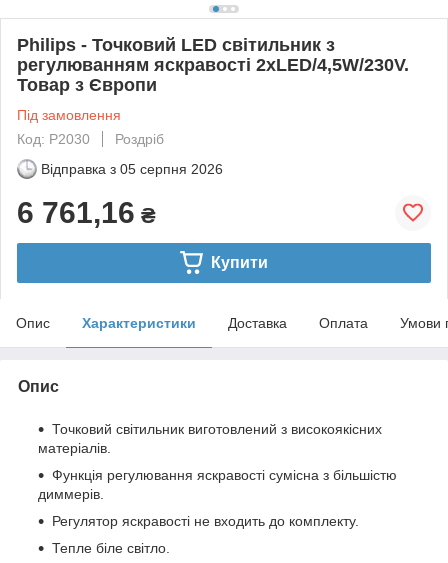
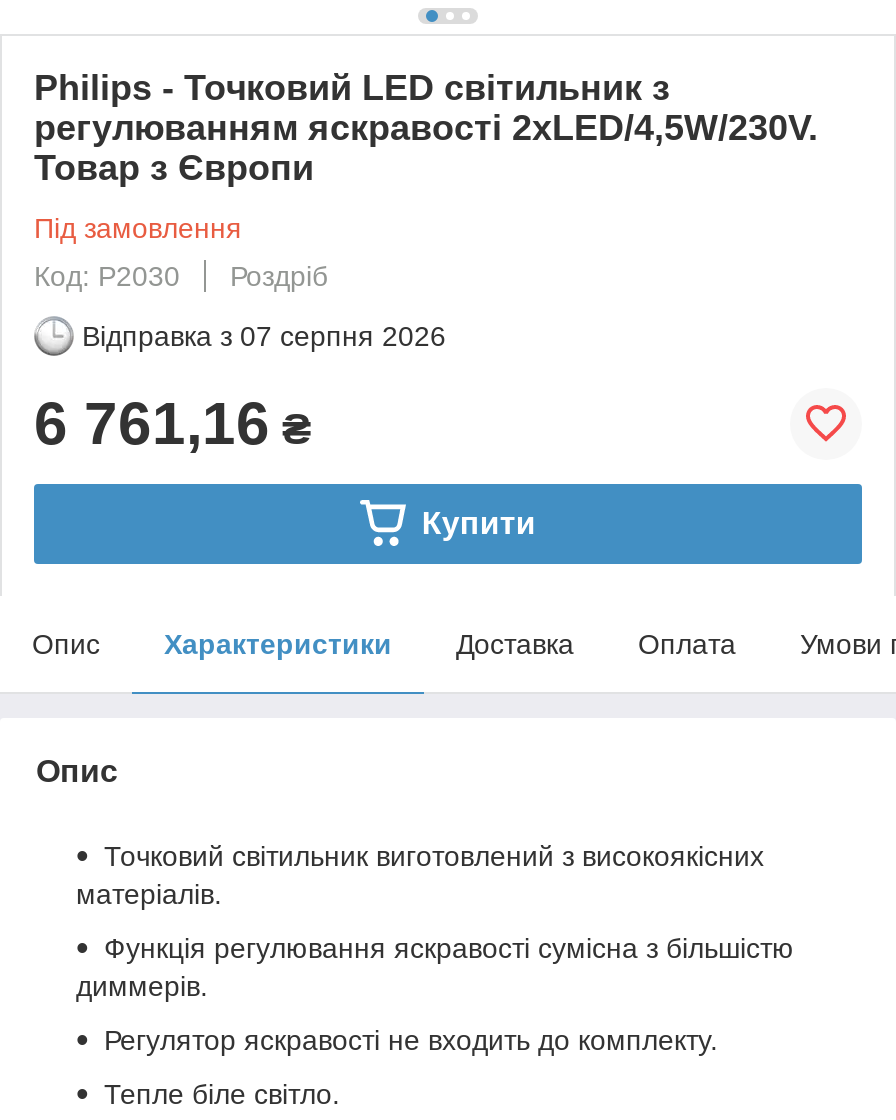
[41,161,223,177] Відправка з 05 серпня 2026 -> [82,320,446,352] Відправка з 07 серпня 2026

